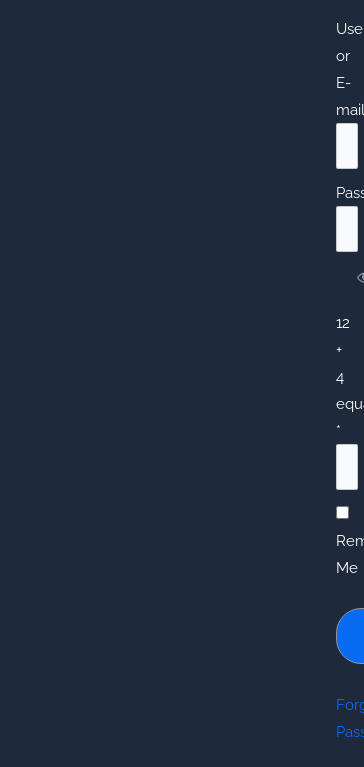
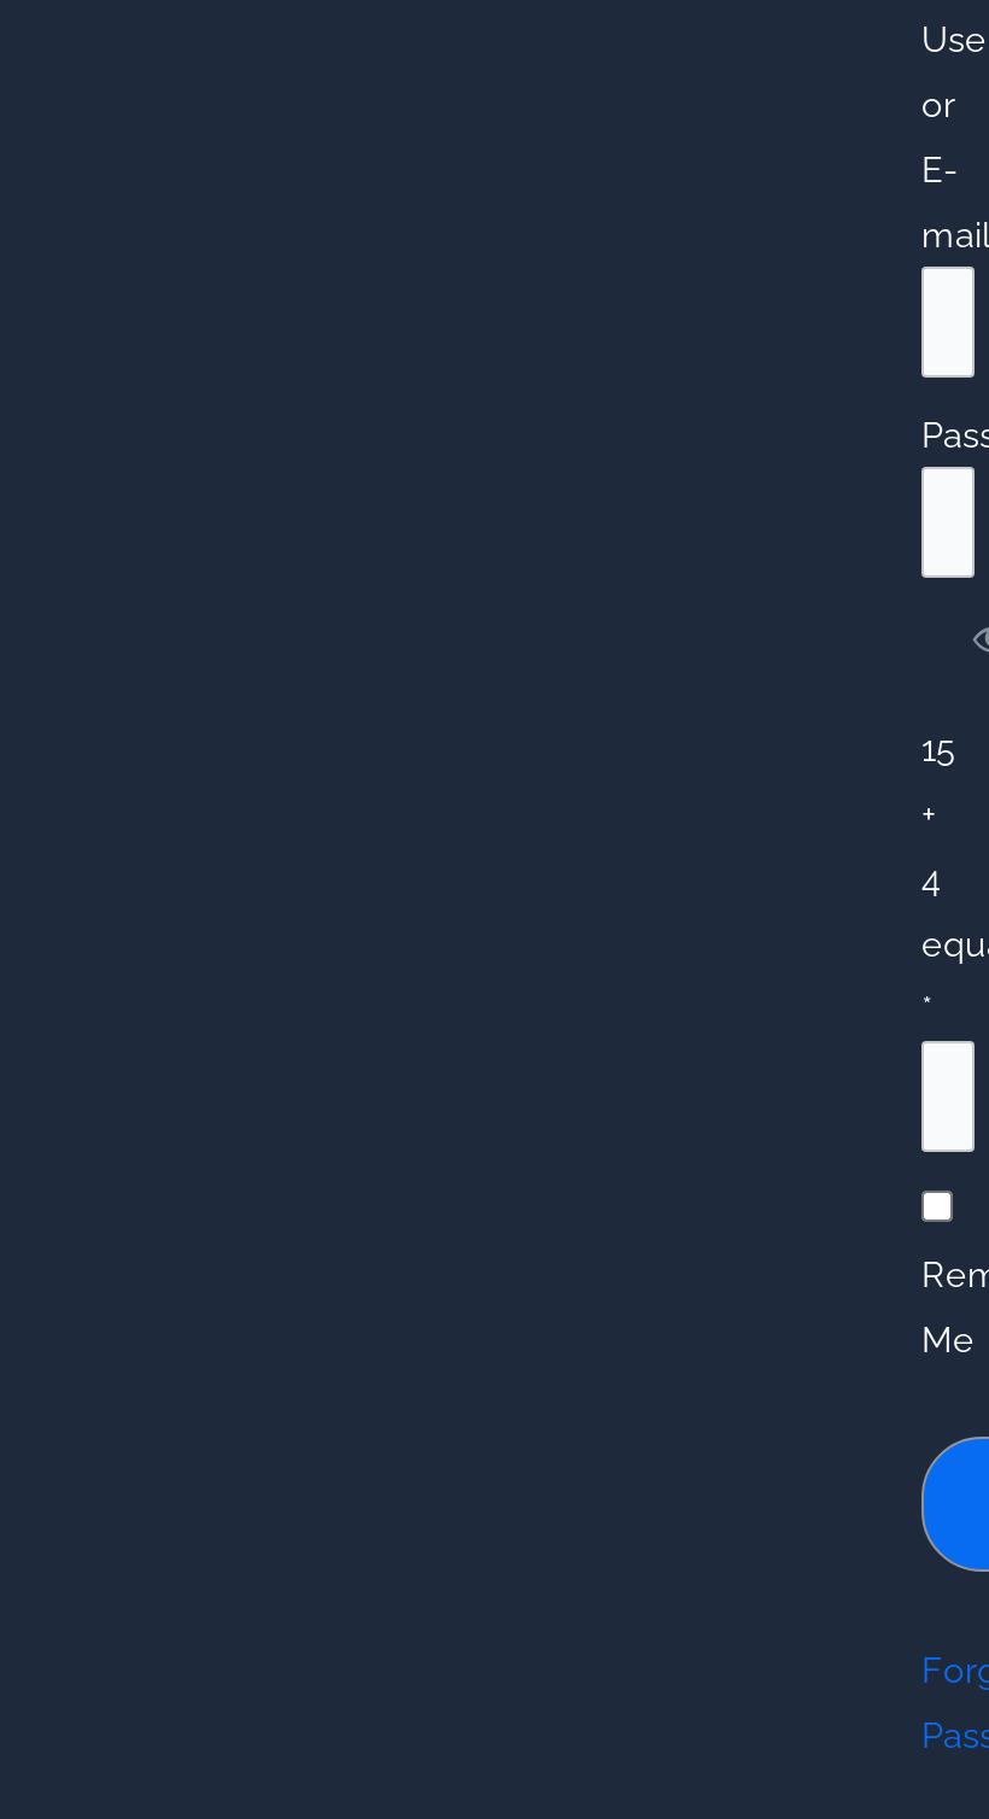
[336,314,350,331] 12 -> [921,728,955,769] 15

